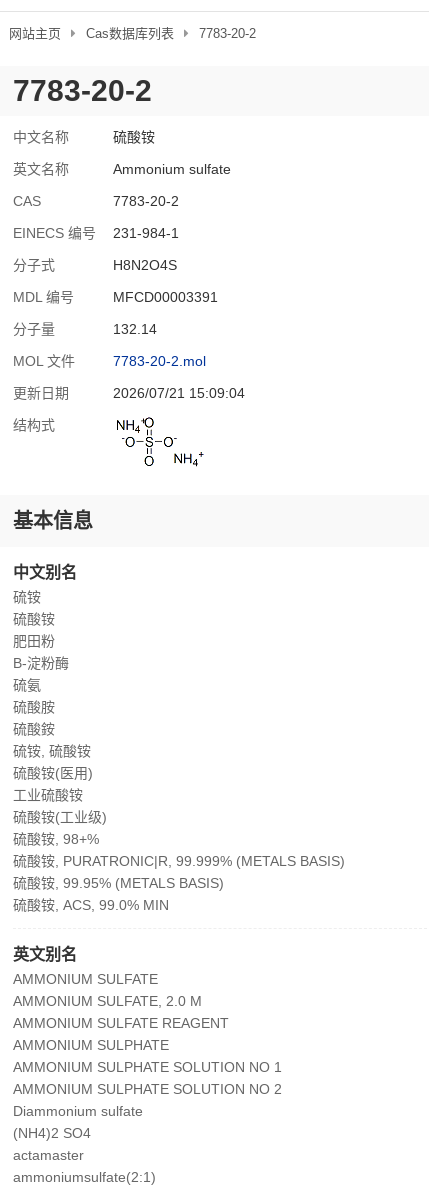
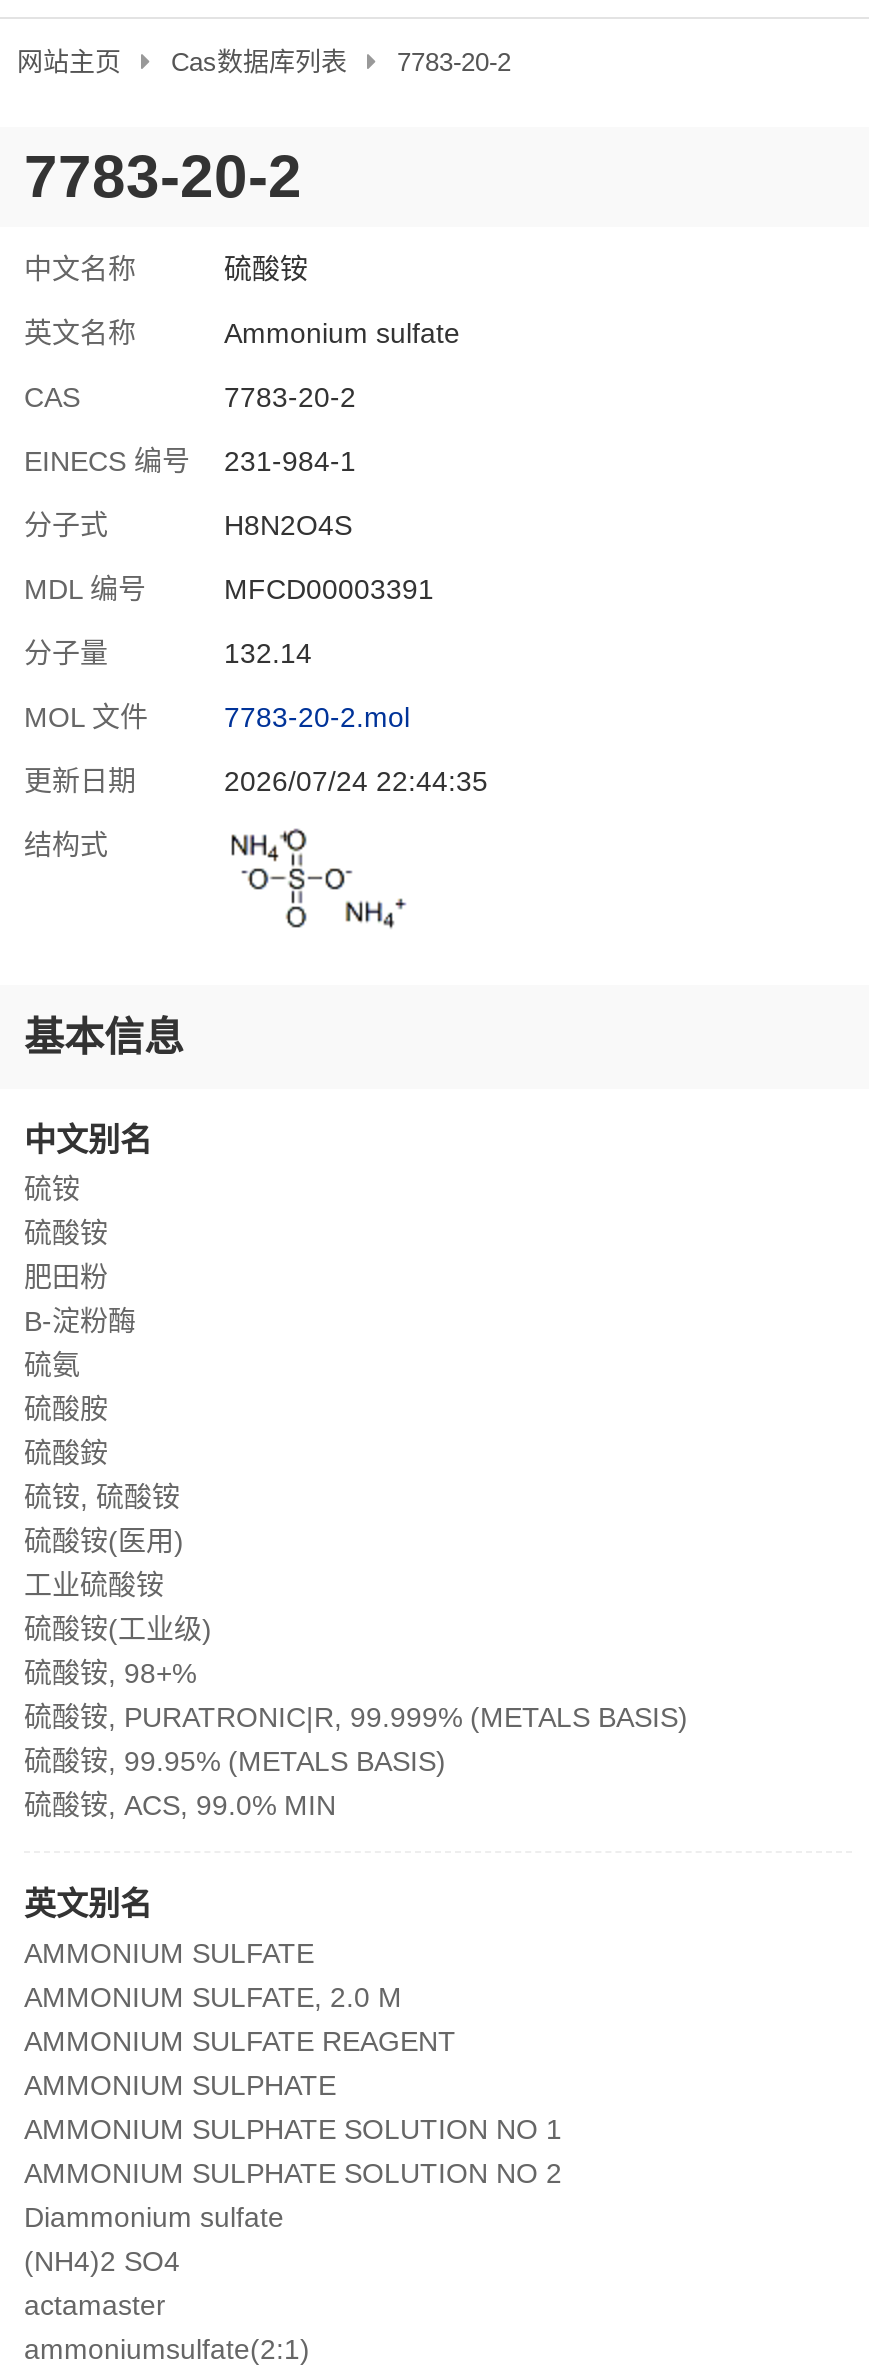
[113,385,245,401] 2026/07/21 15:09:04 -> [224,765,488,797] 2026/07/24 22:44:35

